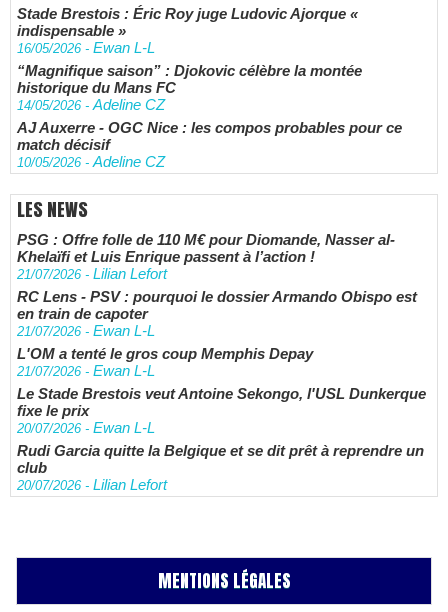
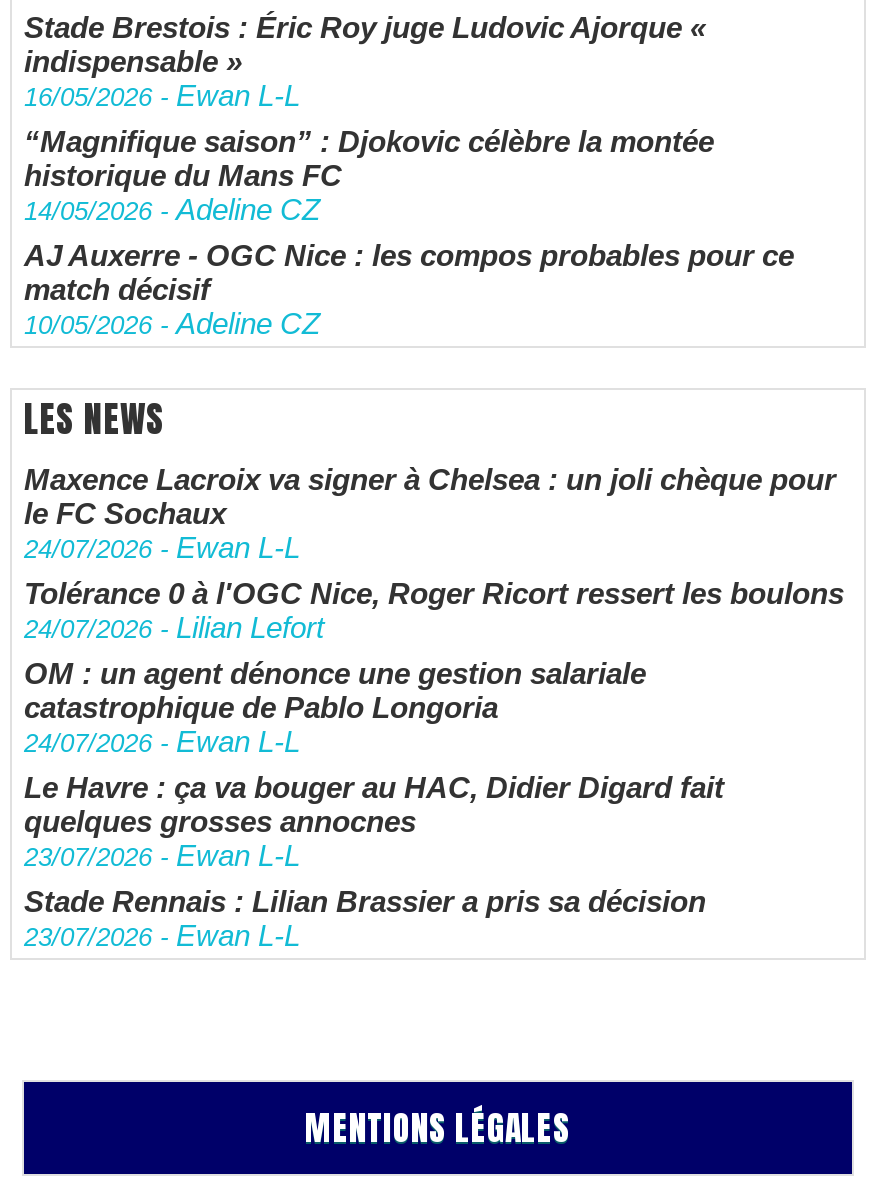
[17,231,426,493] PSG : Offre folle de 110 M€ pour Diomande, Nasser al- | Khelaïfi et Luis Enrique passent à l’action ! | 21/07/2026 - Lilian Lefort | RC Lens - PSV : pourquoi le dossier Armando Obispo est | en train de capoter | 21/07/2026 - Ewan L-L | L'OM a tenté le gros coup Memphis Depay | 21/07/2026 - Ewan L-L | Le Stade Brestois veut Antoine Sekongo, l'USL Dunkerque | fixe le prix | 20/07/2026 - Ewan L-L | Rudi Garcia quitte la Belgique et se dit prêt à reprendre un | club | 20/07/2026 - Lilian Lefort -> [24,462,844,952] Maxence Lacroix va signer à Chelsea : un joli chèque pour | le FC Sochaux | 24/07/2026 - Ewan L-L | Tolérance 0 à l'OGC Nice, Roger Ricort ressert les boulons | 24/07/2026 - Lilian Lefort | OM : un agent dénonce une gestion salariale | catastrophique de Pablo Longoria | 24/07/2026 - Ewan L-L | Le Havre : ça va bouger au HAC, Didier Digard fait | quelques grosses annocnes | 23/07/2026 -Ewan L-L | Stade Rennais : Lilian Brassier a pris sa décision | 23/07/2026 - Ewan L-L

